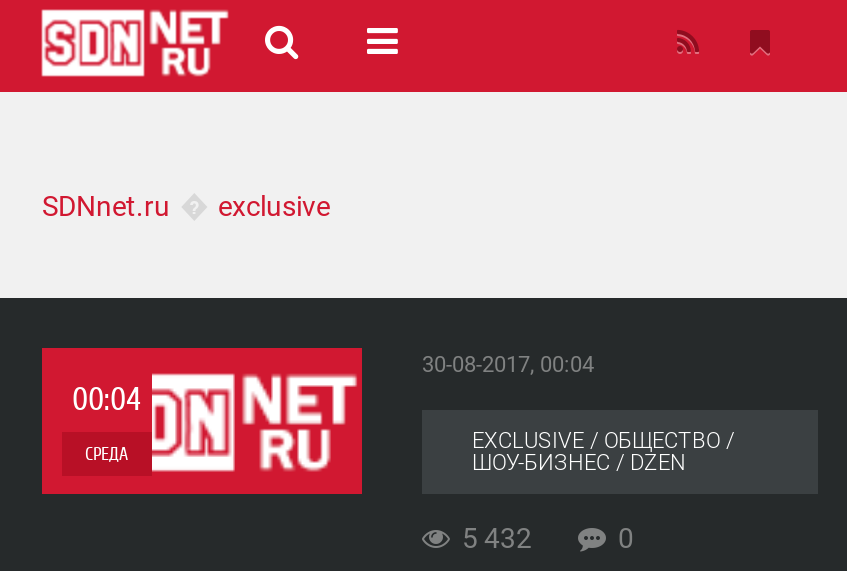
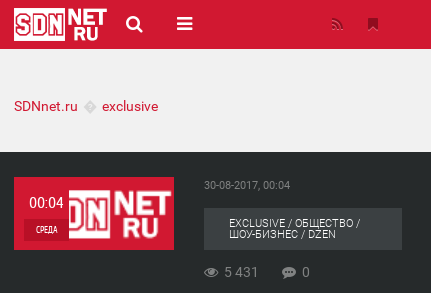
[456,522,532,554] 5 432 -> [221,264,259,280] 5 431

